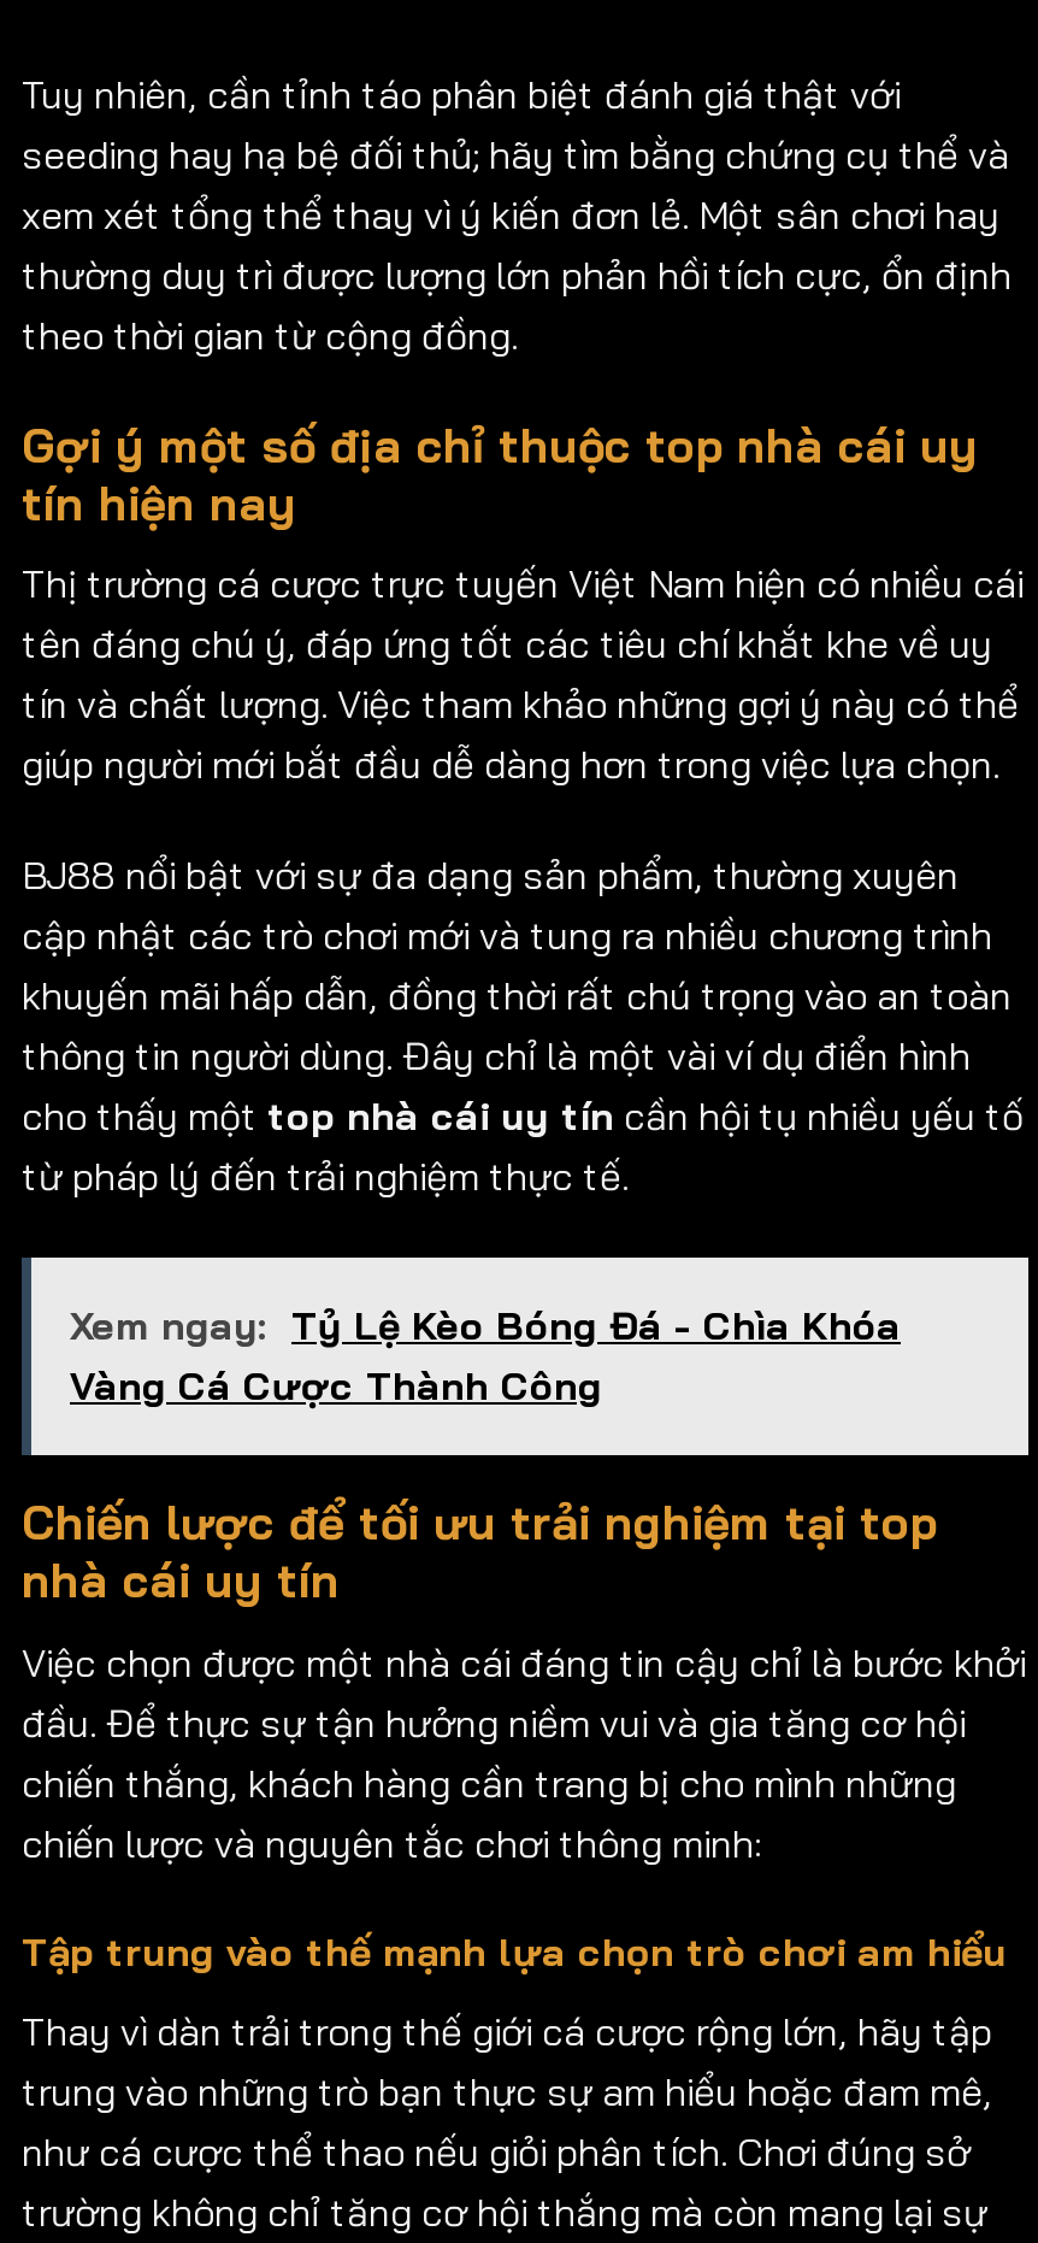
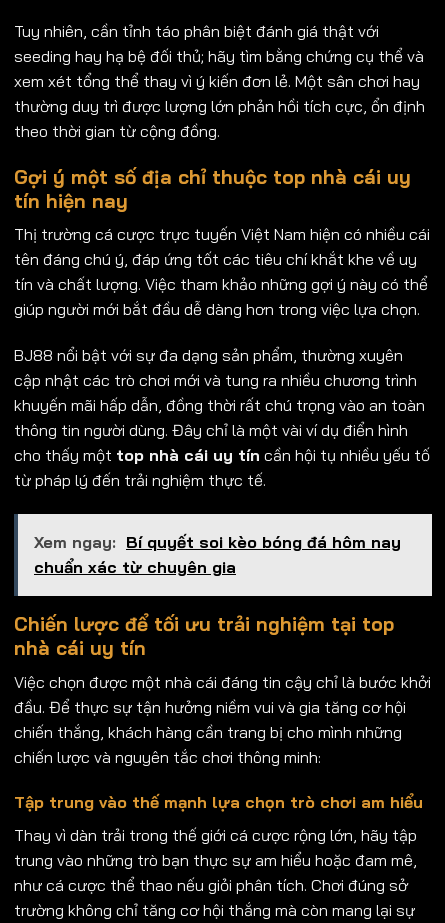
[70,1301,901,1409] Xem ngay: Tỷ Lệ Kèo Bóng Đá - Chìa Khóa | Vàng Cá Cược Thành Công -> [34,532,401,577] Xem ngay: Bí quyết soi kèo bóng đá hôm nay | chuẩn xác từ chuyên gia

